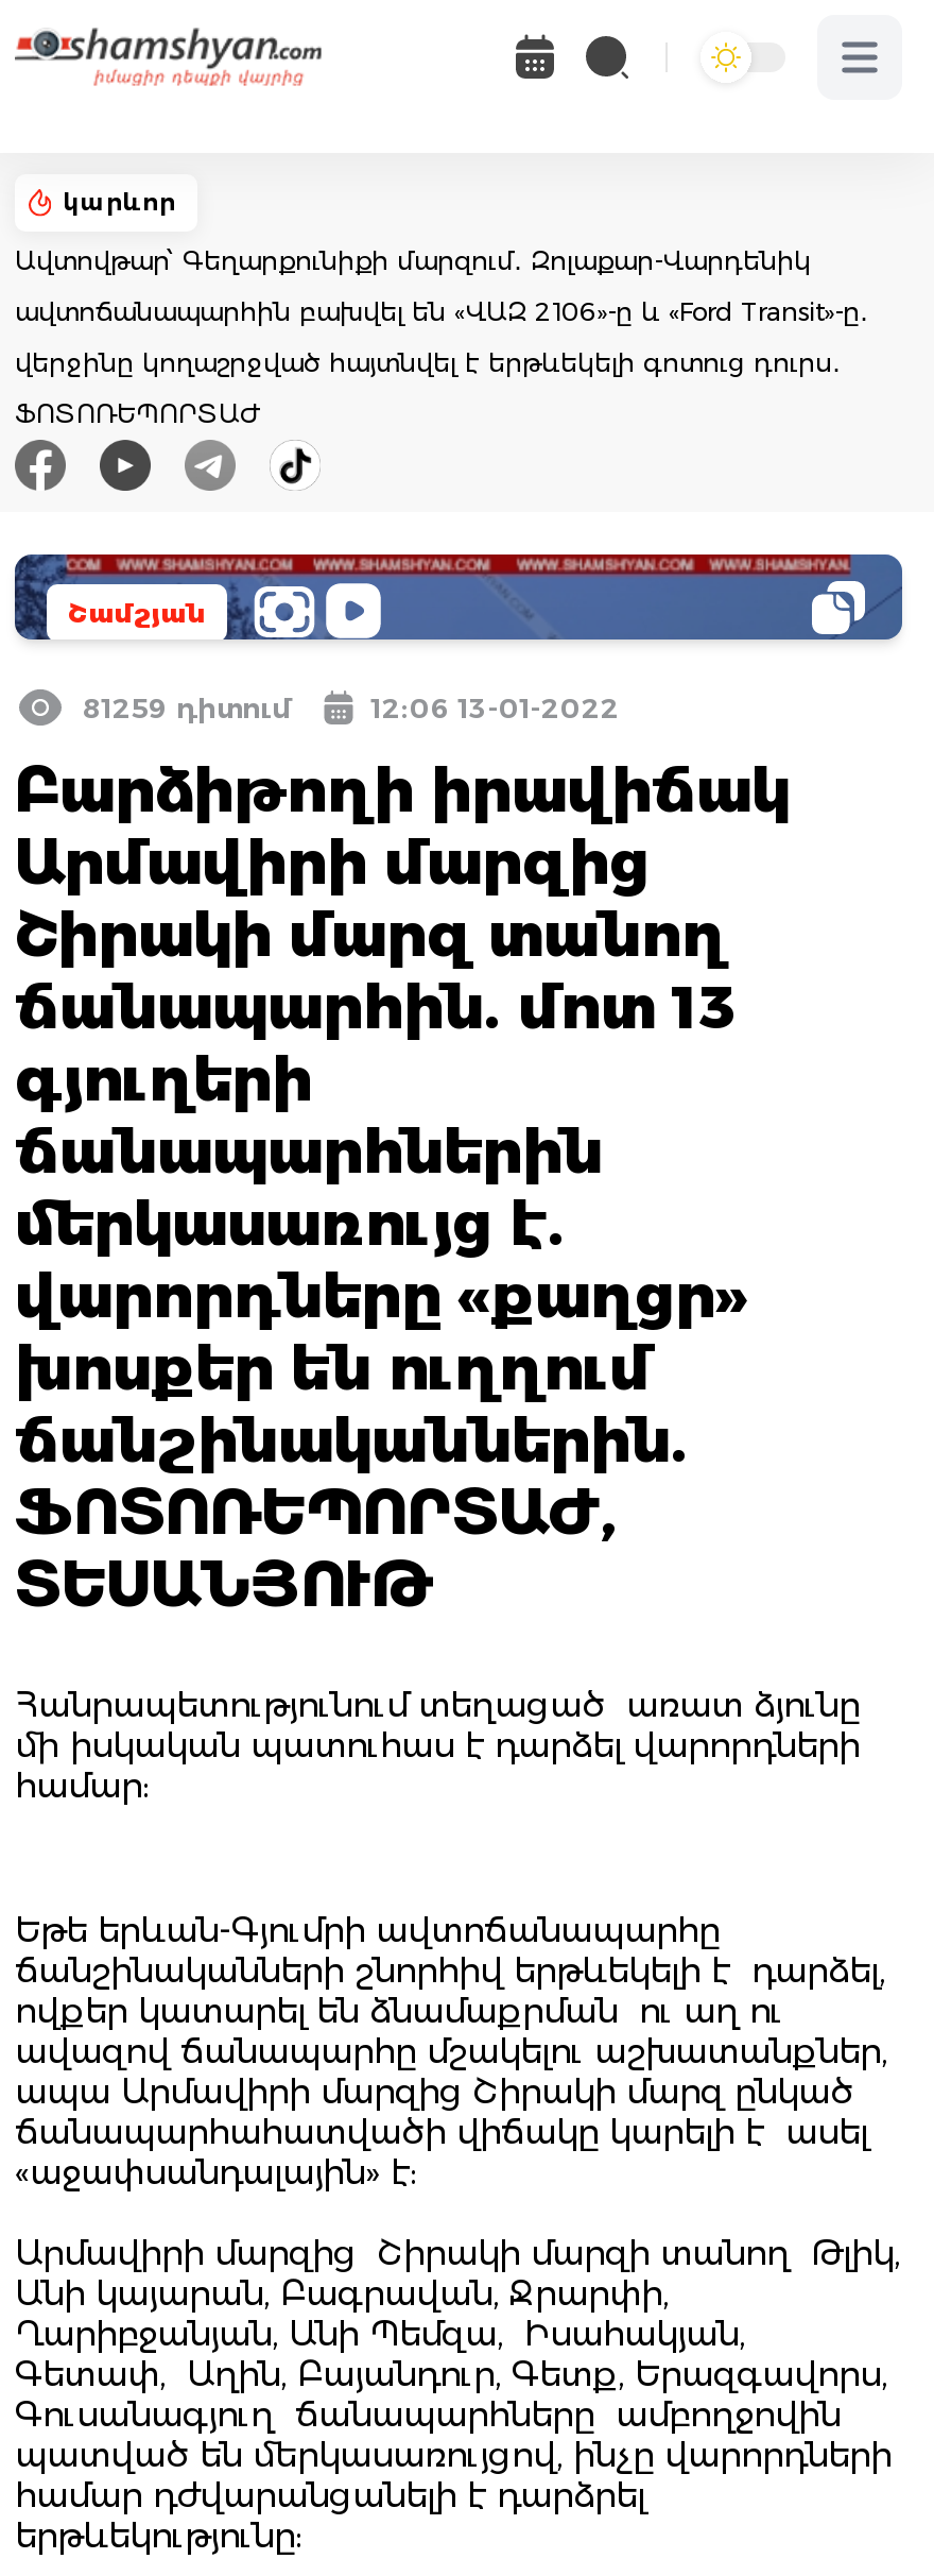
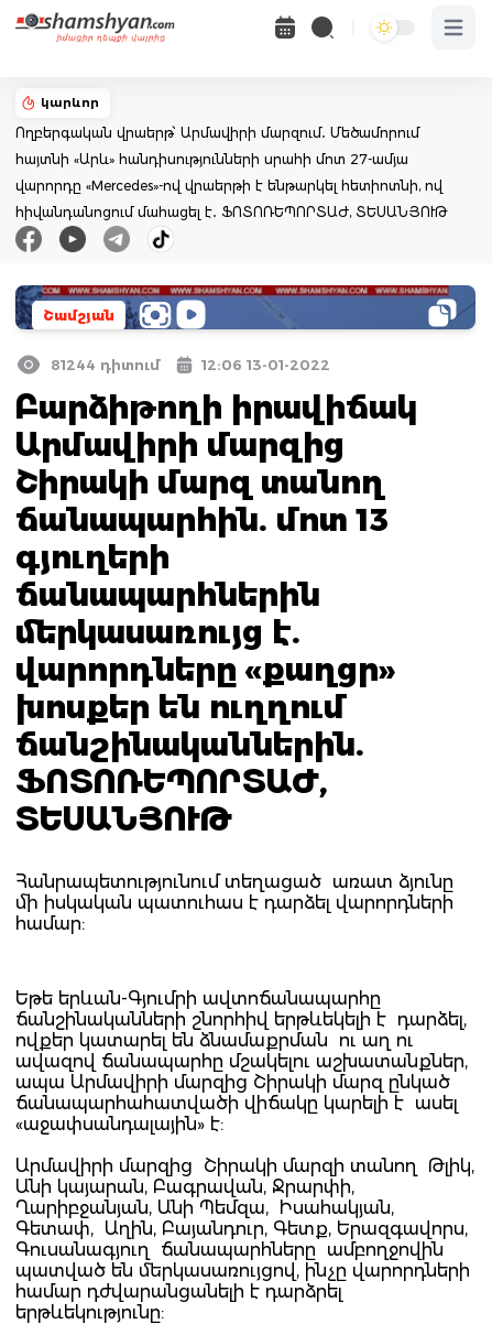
[15,244,811,276] Ավտովթար՝ Գեղարքունիքի մարզում․ Զոլաքար-Վարդենիկ -> [15,124,419,141] Ողբերգական վրաերթ՝ Արմավիրի մարզում․ Մեծամորում
[15,295,868,327] ավտոճանապարհին բախվել են «ՎԱԶ 2106»-ը և «Ford Transit»-ը․ -> [15,151,408,167] հայտնի «Արև» հանդիսությունների սրահի մոտ 27-ամյա
[15,346,841,378] վերջինը կողաշրջված հայտնվել է երթևեկելի գոտուց դուրս․ -> [15,177,442,194] վարորդը «Mercedes»-ով վրաերթի է ենթարկել հետիոտնի, ով
[15,397,261,429] ՖՈՏՈՌԵՊՈՐՏԱԺ -> [15,204,447,220] հիվանդանոցում մահացել է․ ՖՈՏՈՌԵՊՈՐՏԱԺ, ՏԵՍԱՆՅՈՒԹ
[83,690,291,724] 81259 դիտում -> [51,355,160,373] 81244 դիտում

